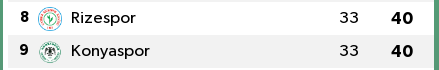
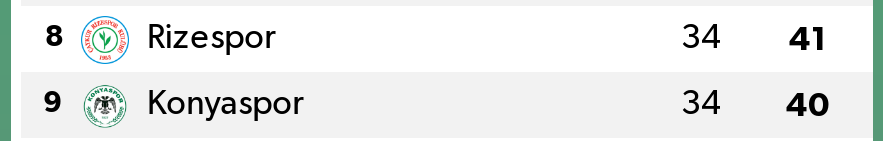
[338,10,358,27] 33 -> [681,22,723,56] 34
[390,10,412,27] 40 -> [789,22,827,56] 41
[338,43,412,60] 33 40 -> [681,88,830,122] 34 40

